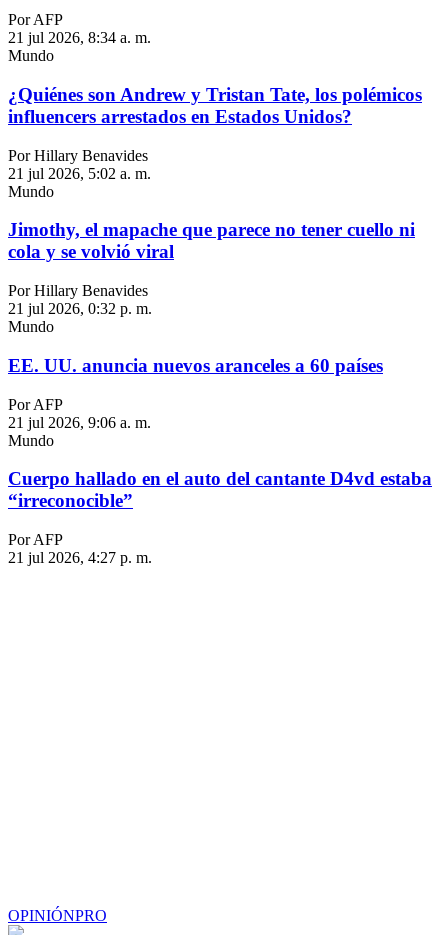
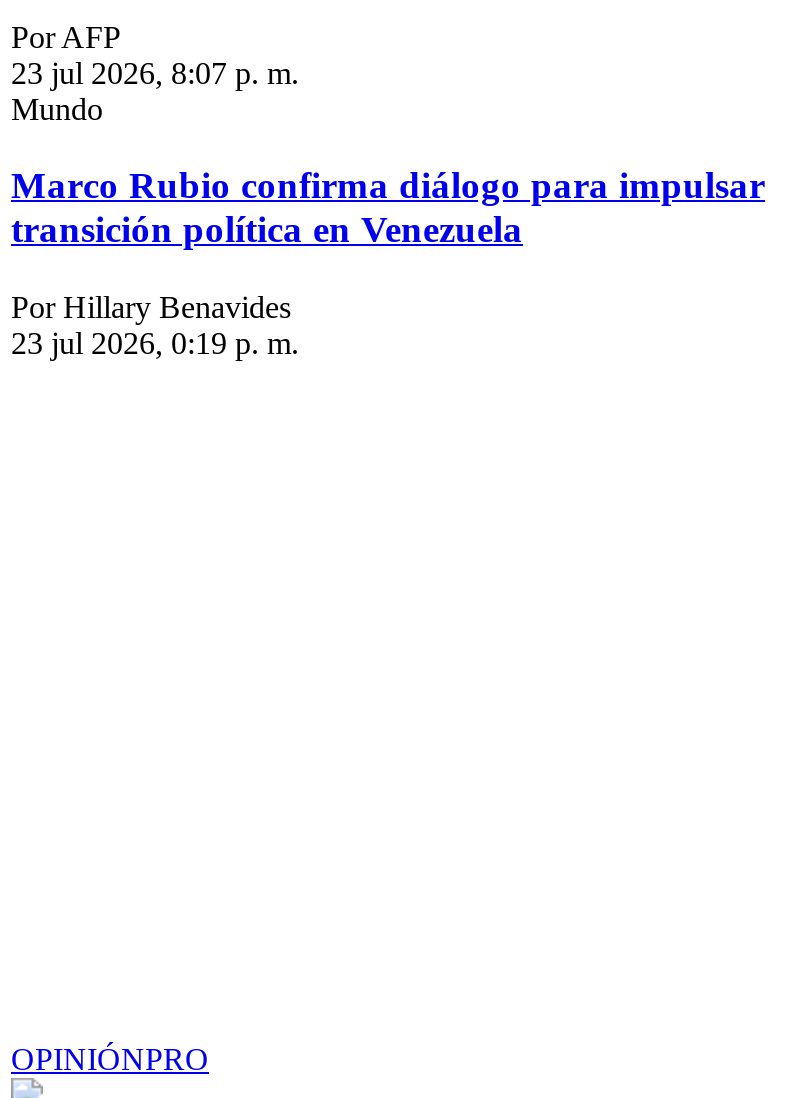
[8,29,151,46] 21 jul 2026, 8:34 a. m. -> [11,55,299,89] 23 jul 2026, 8:07 p. m.
[8,84,422,127] ¿Quiénes son Andrew y Tristan Tate, los polémicos | influencers arrestados en Estados Unidos? -> [11,165,765,251] Marco Rubio confirma diálogo para impulsar | transición política en Venezuela
[8,165,432,566] 21 jul 2026, 5:02 a. m. | Mundo | Jimothy, el mapache que parece no tener cuello ni | cola y se volvió viral | Por Hillary Benavides | 21 jul 2026, 0:32 p. m. | Mundo | EE. UU. anuncia nuevos aranceles a 60 países | Por AFP | 21 jul 2026, 9:06 a. m. | Mundo | Cuerpo hallado en el auto del cantante D4vd estaba | “irreconocible” | Por AFP | 21 jul 2026, 4:27 p. m. -> [11,326,299,360] 23 jul 2026, 0:19 p. m.

